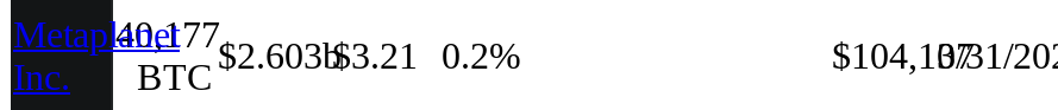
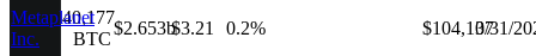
[218,36,520,76] $2.603b $3.21 0.2% -> [114,18,266,38] $2.653b $3.21 0.2%

